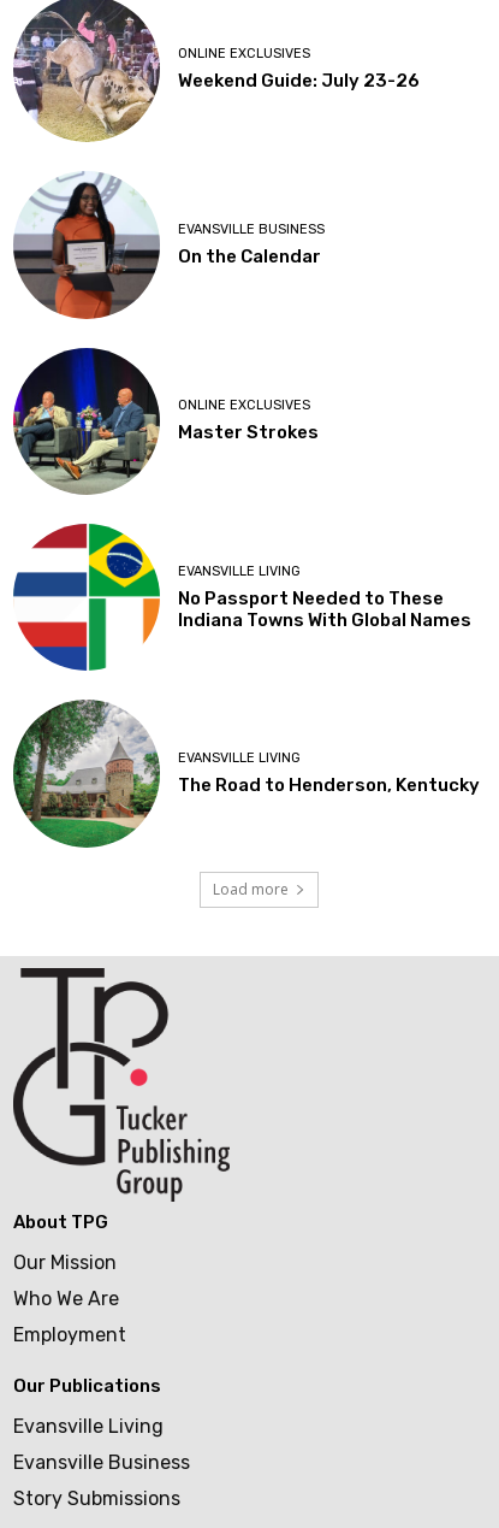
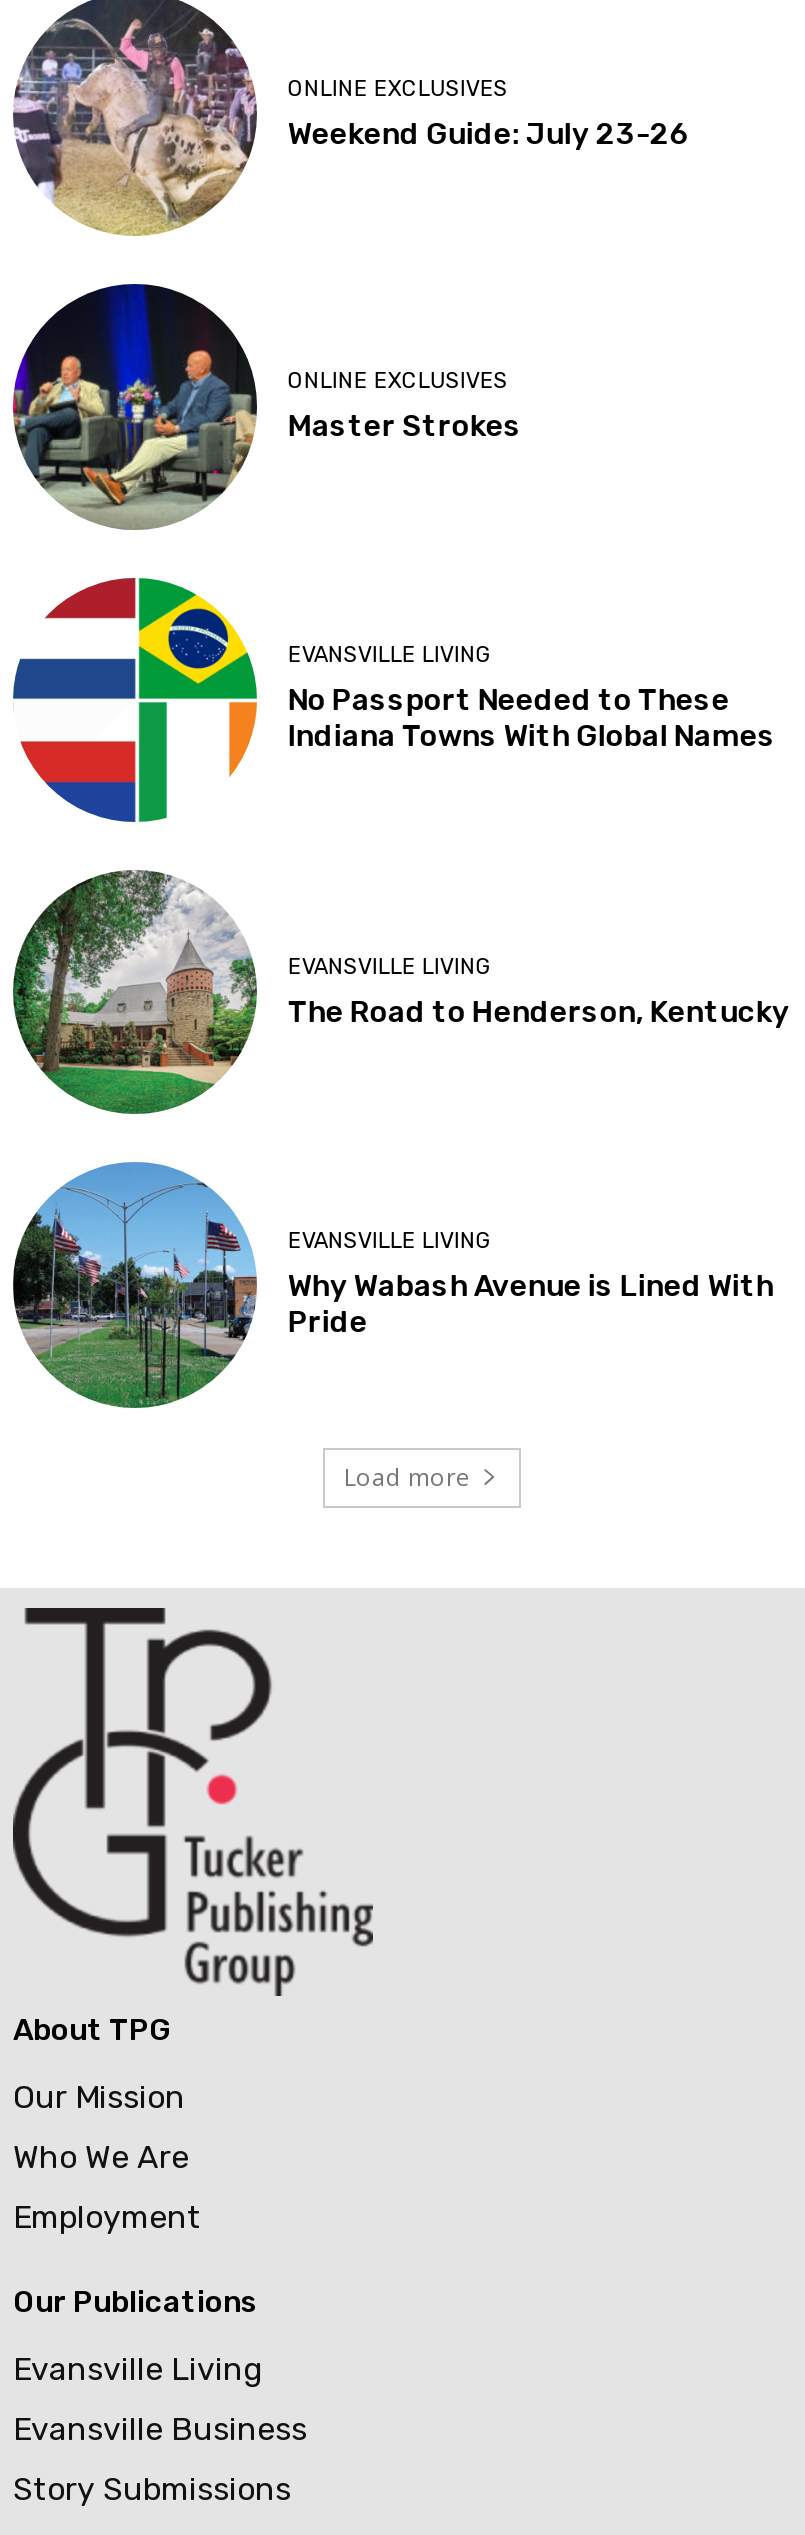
[13,171,325,319] [image] | EVANSVILLE BUSINESS | On the Calendar -> none
moved [11,344,480,796] -> [9,280,790,1029]: [image] | ONLINE EXCLUSIVES | Master Strokes | EVANSVILLE LIVING | No Passport Needed to These | Indiana Towns With Global Names | EVANSVILLE LIVING | The Road to Henderson, Kentucky
none -> [13,1162,774,1398] [image] | EVANSVILLE LIVING | Why Wabash Avenue is Lined With | Pride

